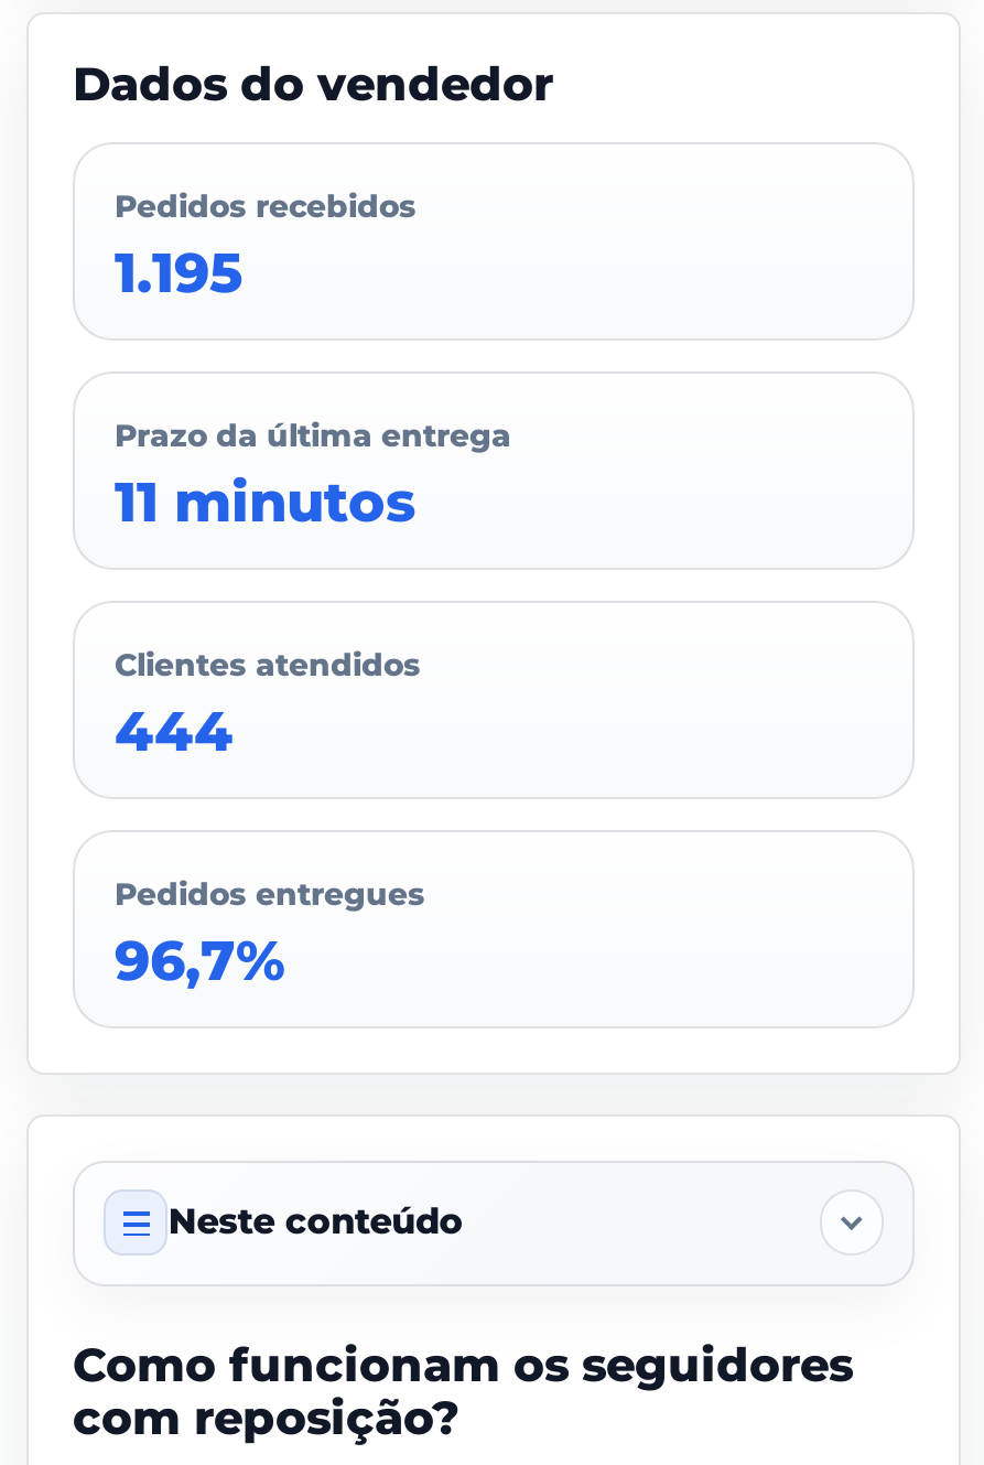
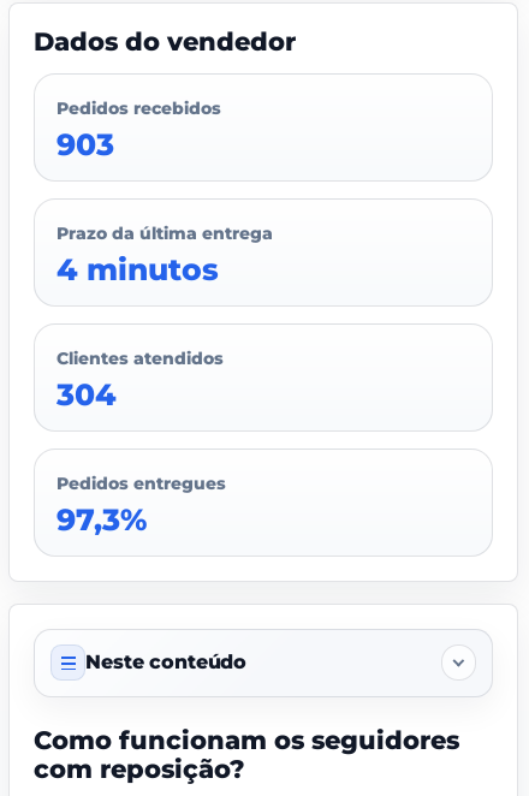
[115,239,242,305] 1.195 -> [57,126,114,162] 903
[115,468,417,535] 11 minutos -> [57,251,219,287] 4 minutos
[115,698,234,764] 444 -> [57,376,117,412] 304
[115,927,284,993] 96,7% -> [57,501,147,537] 97,3%

